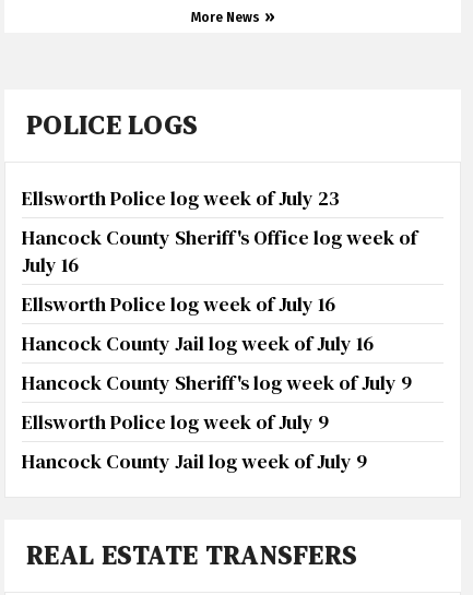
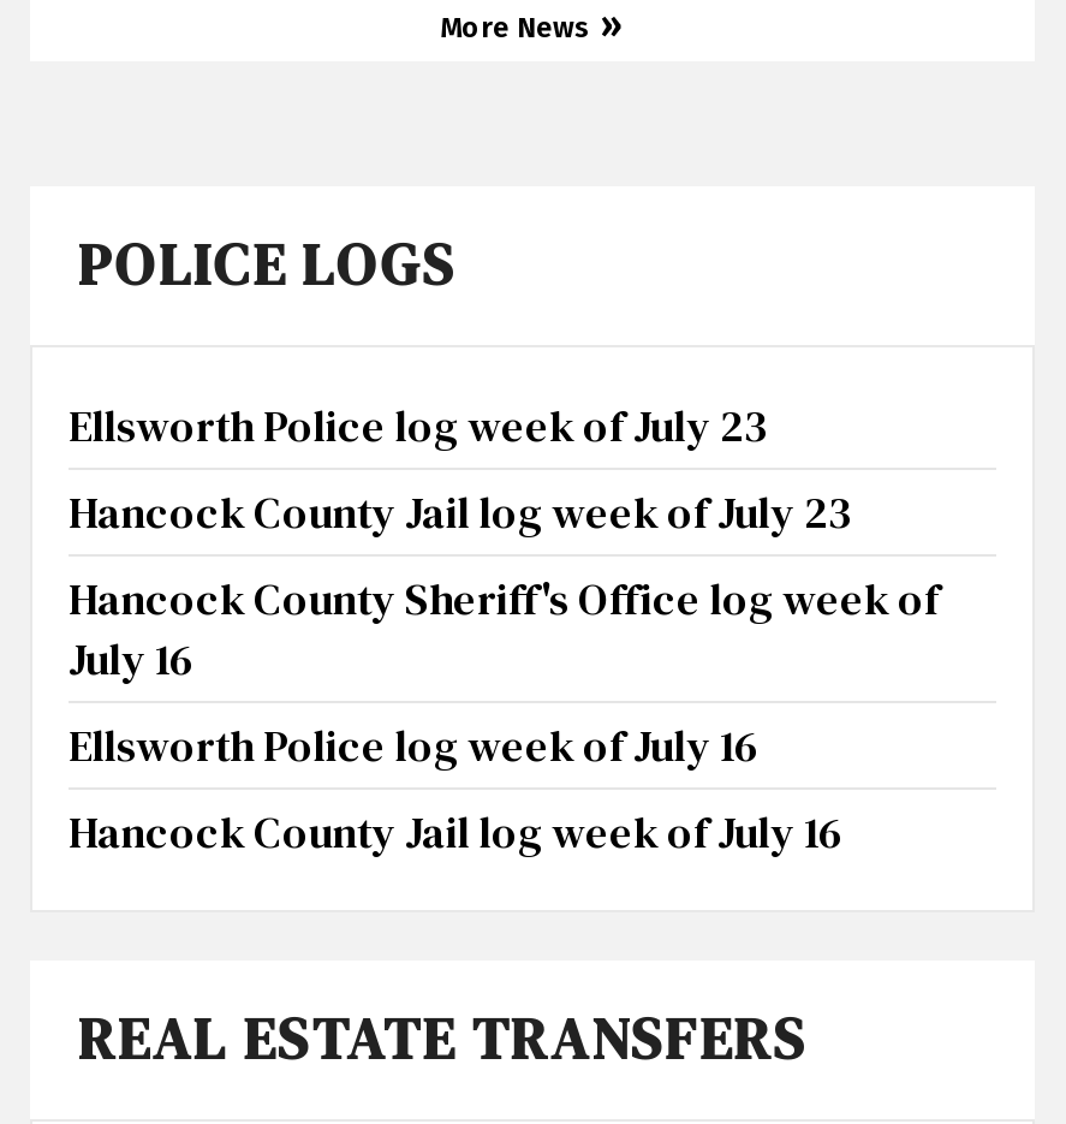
none -> [69,483,852,543] Hancock County Jail log week of July 23
moved [22,224,417,357] -> [69,570,939,863]: Hancock County Sheriff's Office log week of | July 16 | Ellsworth Police log week of July 16 | Hancock County Jail log week of July 16
[22,369,412,475] Hancock County Sheriff's log week of July 9 | Ellsworth Police log week of July 9 | Hancock County Jail log week of July 9 -> none

